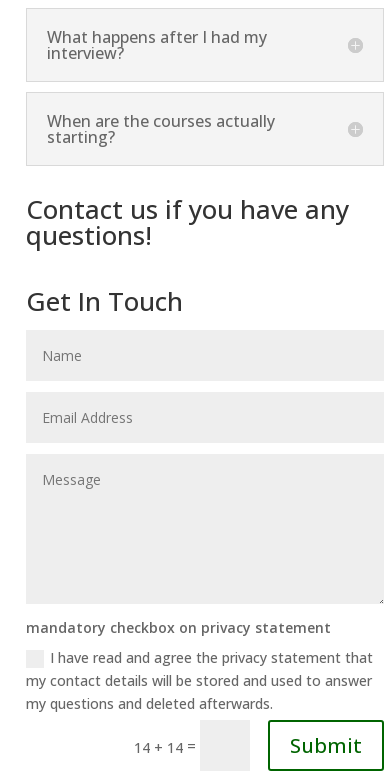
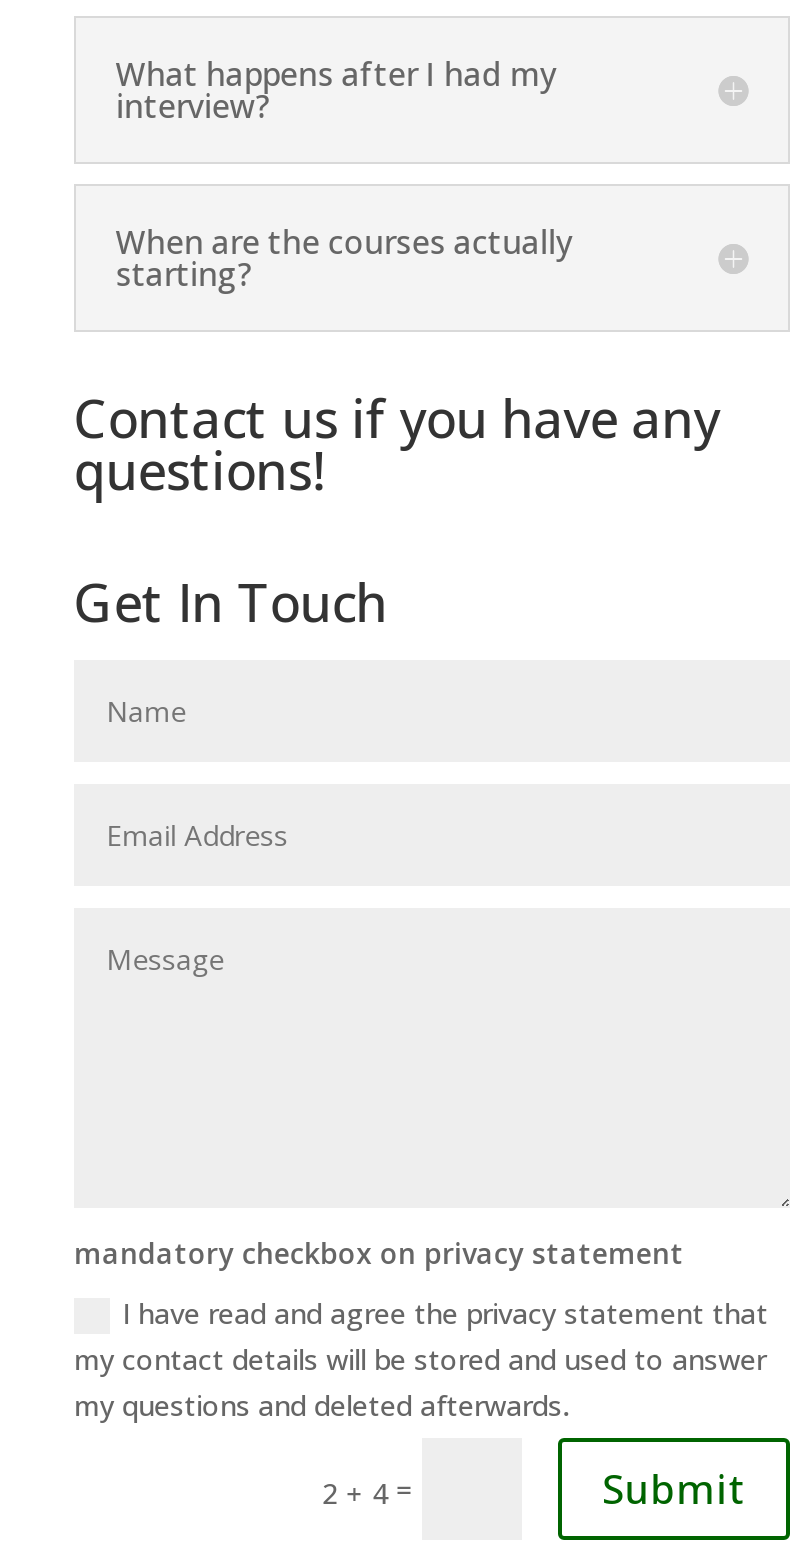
[134,736,200,757] 14 + 14 = -> [322,1470,422,1512] 2 + 4 =

